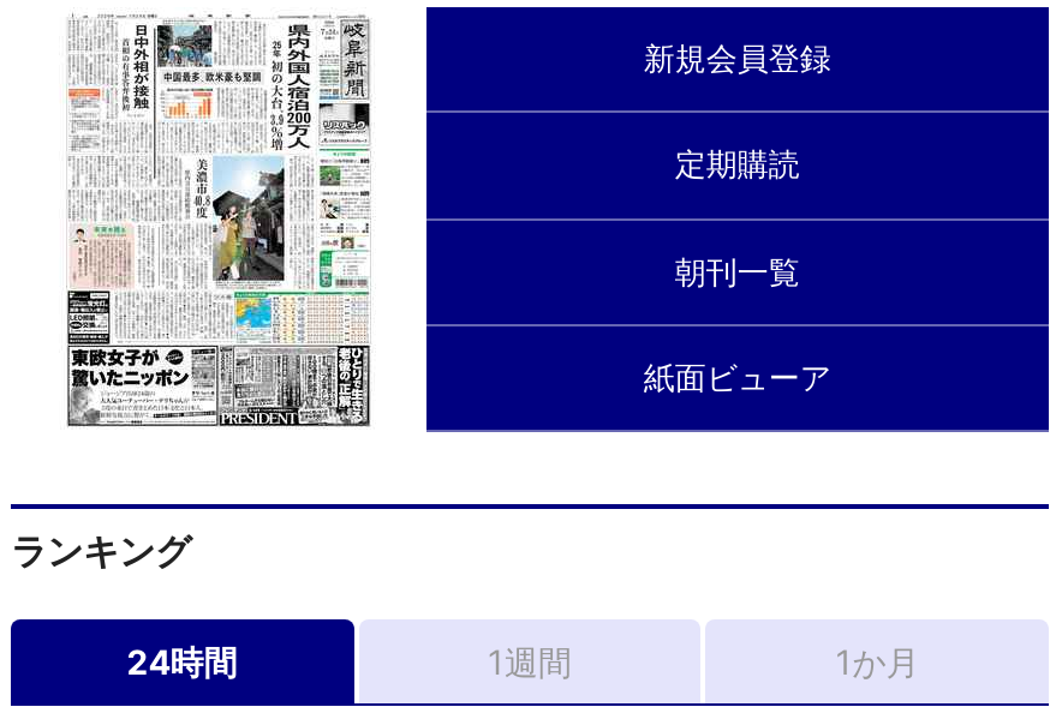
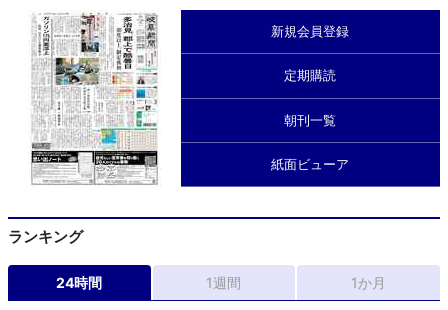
[66,19,371,427] [image] -> [31,14,157,184] [image]

